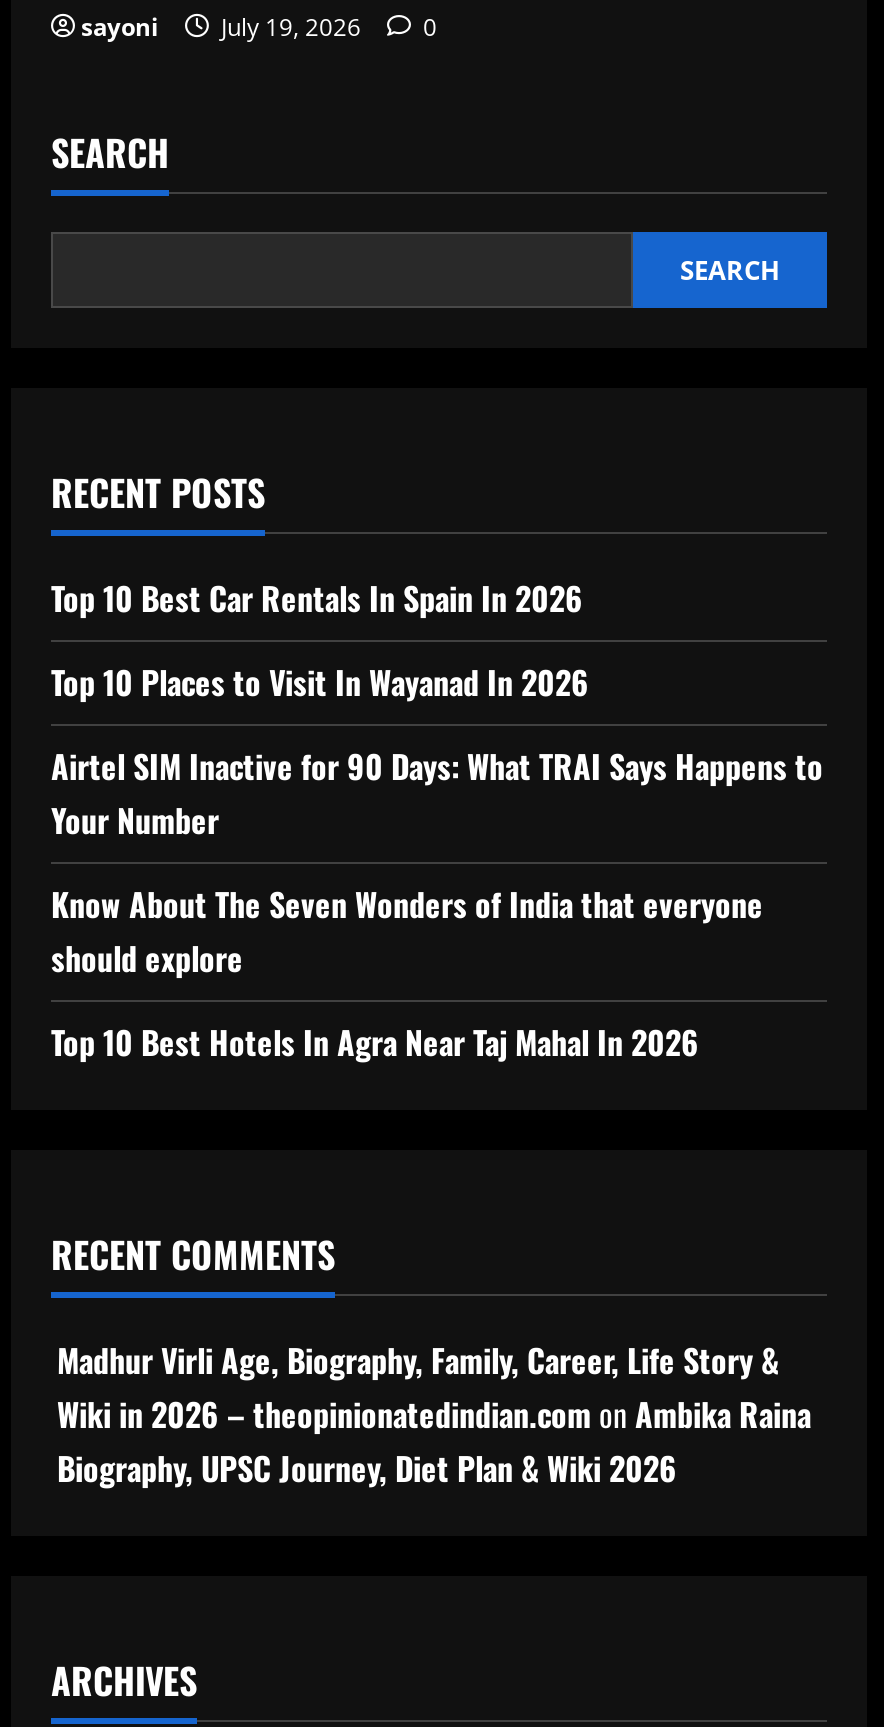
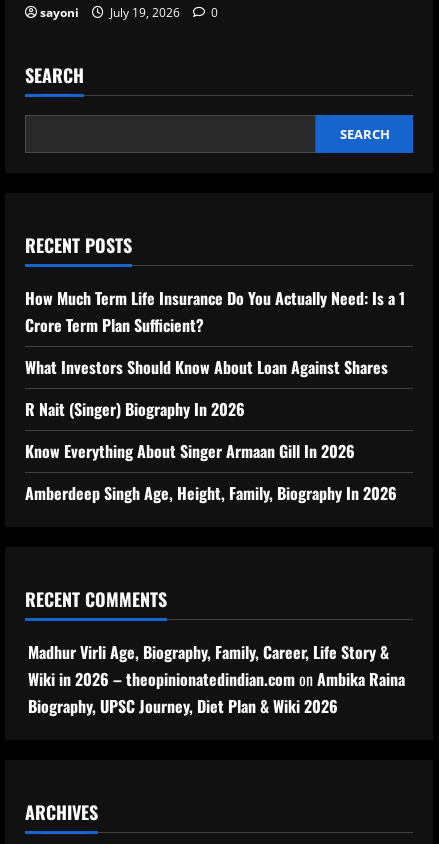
[51,573,583,621] Top 10 Best Car Rentals In Spain In 2026 -> [25,286,405,337] How Much Term Life Insurance Do You Actually Need: Is a 1 | Crore Term Plan Sufficient?
[51,657,589,705] Top 10 Places to Visit In Wayanad In 2026 -> [25,355,388,379] What Investors Should Know About Loan Against Shares
[51,741,823,843] Airtel SIM Inactive for 90 Days: What TRAI Says Happens to | Your Number -> [25,397,245,421] R Nait (Singer) Biography In 2026
[51,879,763,981] Know About The Seven Wonders of India that everyone | should explore -> [25,439,355,463] Know Everything About Singer Armaan Gill In 2026
[51,1017,699,1065] Top 10 Best Hotels In Agra Near Taj Mahal In 2026 -> [25,481,397,505] Amberdeep Singh Age, Height, Family, Biography In 2026

